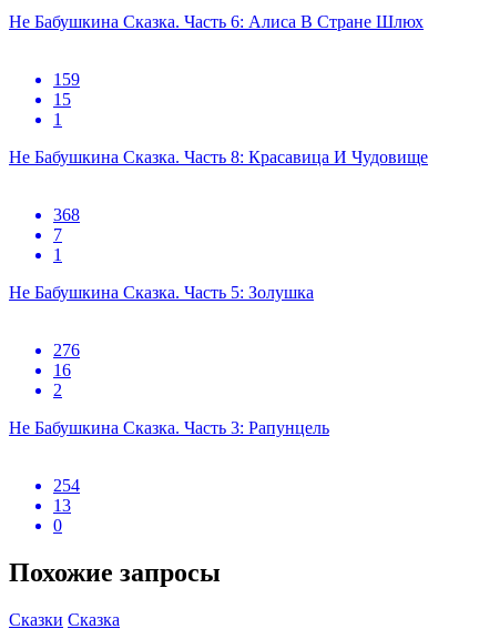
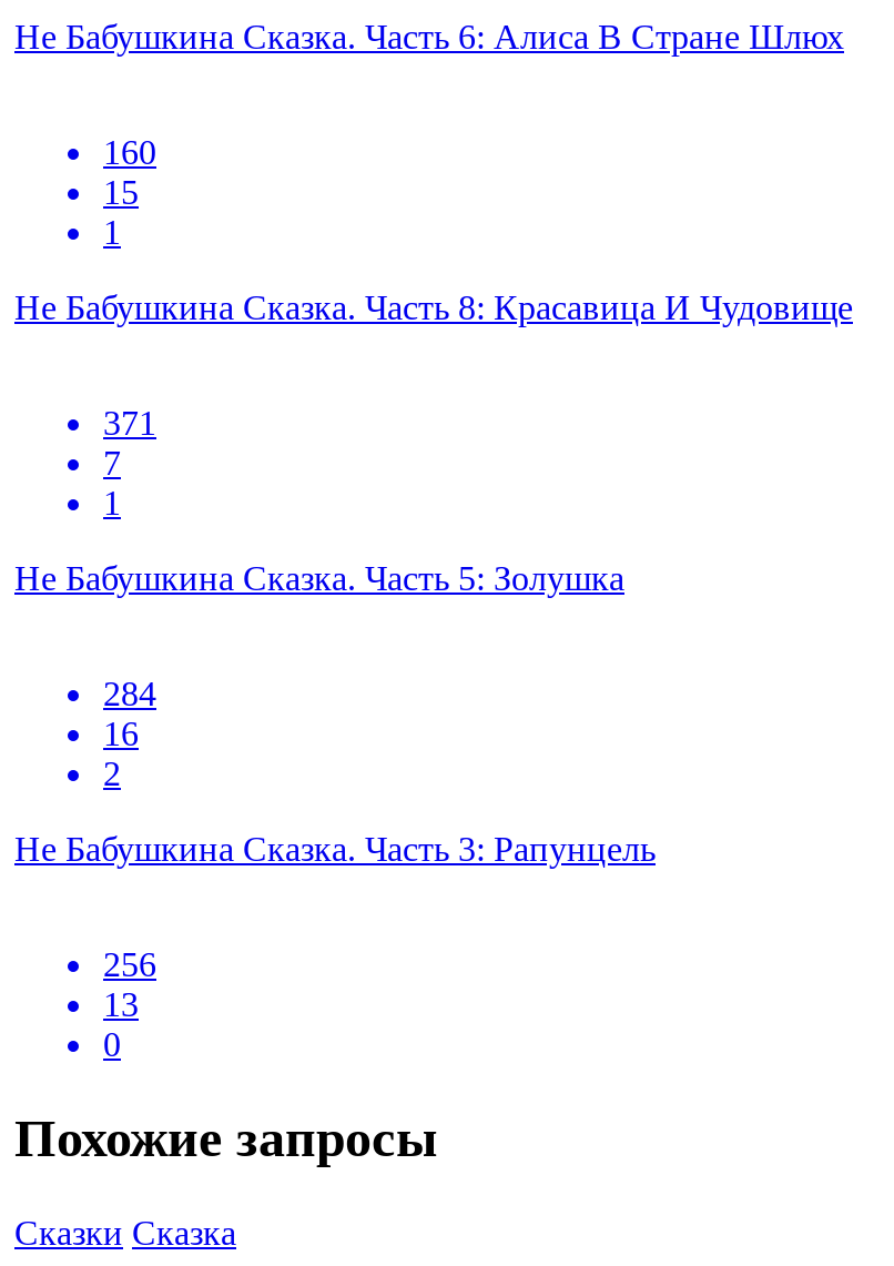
[53,70,80,89] 159 -> [103,133,156,170] 160
[53,205,80,224] 368 -> [103,403,156,441] 371
[53,340,80,359] 276 -> [103,674,156,712] 284
[53,476,80,495] 254 -> [103,945,156,983] 256

